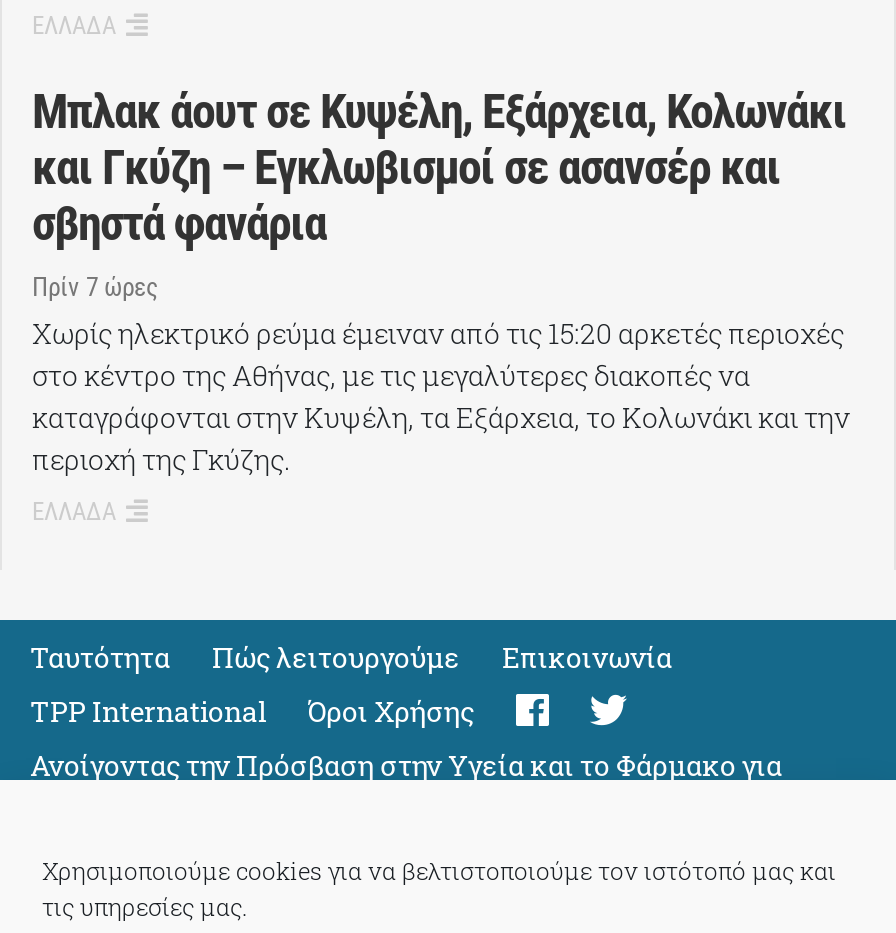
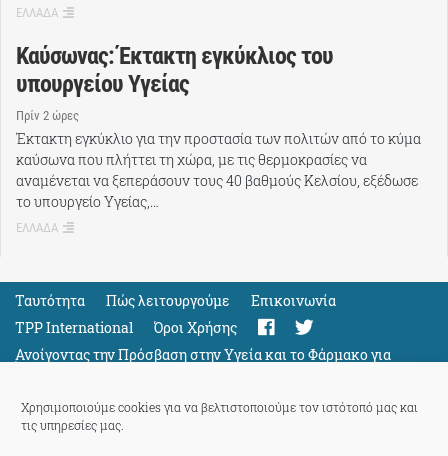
[32,84,850,477] Μπλακ άουτ σε Κυψέλη, Εξάρχεια, Κολωνάκι | και Γκύζη – Εγκλωβισμοί σε ασανσέρ και | σβηστά φανάρια | Πρίν 7 ώρες | Χωρίς ηλεκτρικό ρεύμα έμειναν από τις 15:20 αρκετές περιοχές | στο κέντρο της Αθήνας, με τις μεγαλύτερες διακοπές να | καταγράφονται στην Κυψέλη, τα Εξάρχεια, το Κολωνάκι και την | περιοχή της Γκύζης. -> [16,42,421,210] Καύσωνας: Έκτακτη εγκύκλιος του | υπουργείου Υγείας | Πρίν 2 ώρες | Έκτακτη εγκύκλιο για την προστασία των πολιτών από το κύμα | καύσωνα που πλήττει τη χώρα, με τις θερμοκρασίες να | αναμένεται να ξεπεράσουν τους 40 βαθμούς Κελσίου, εξέδωσε | το υπουργείο Υγείας,…

